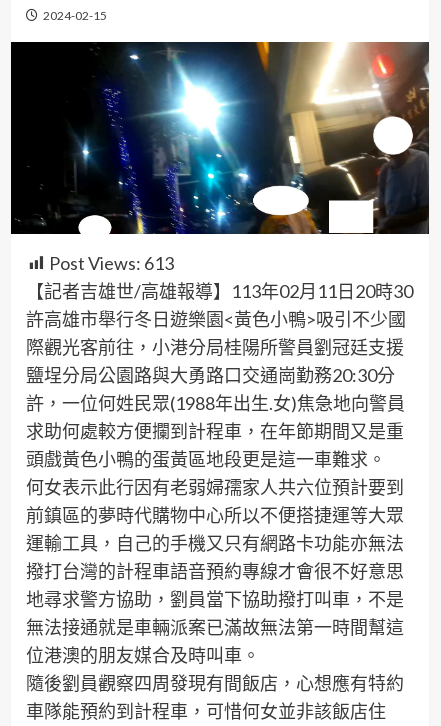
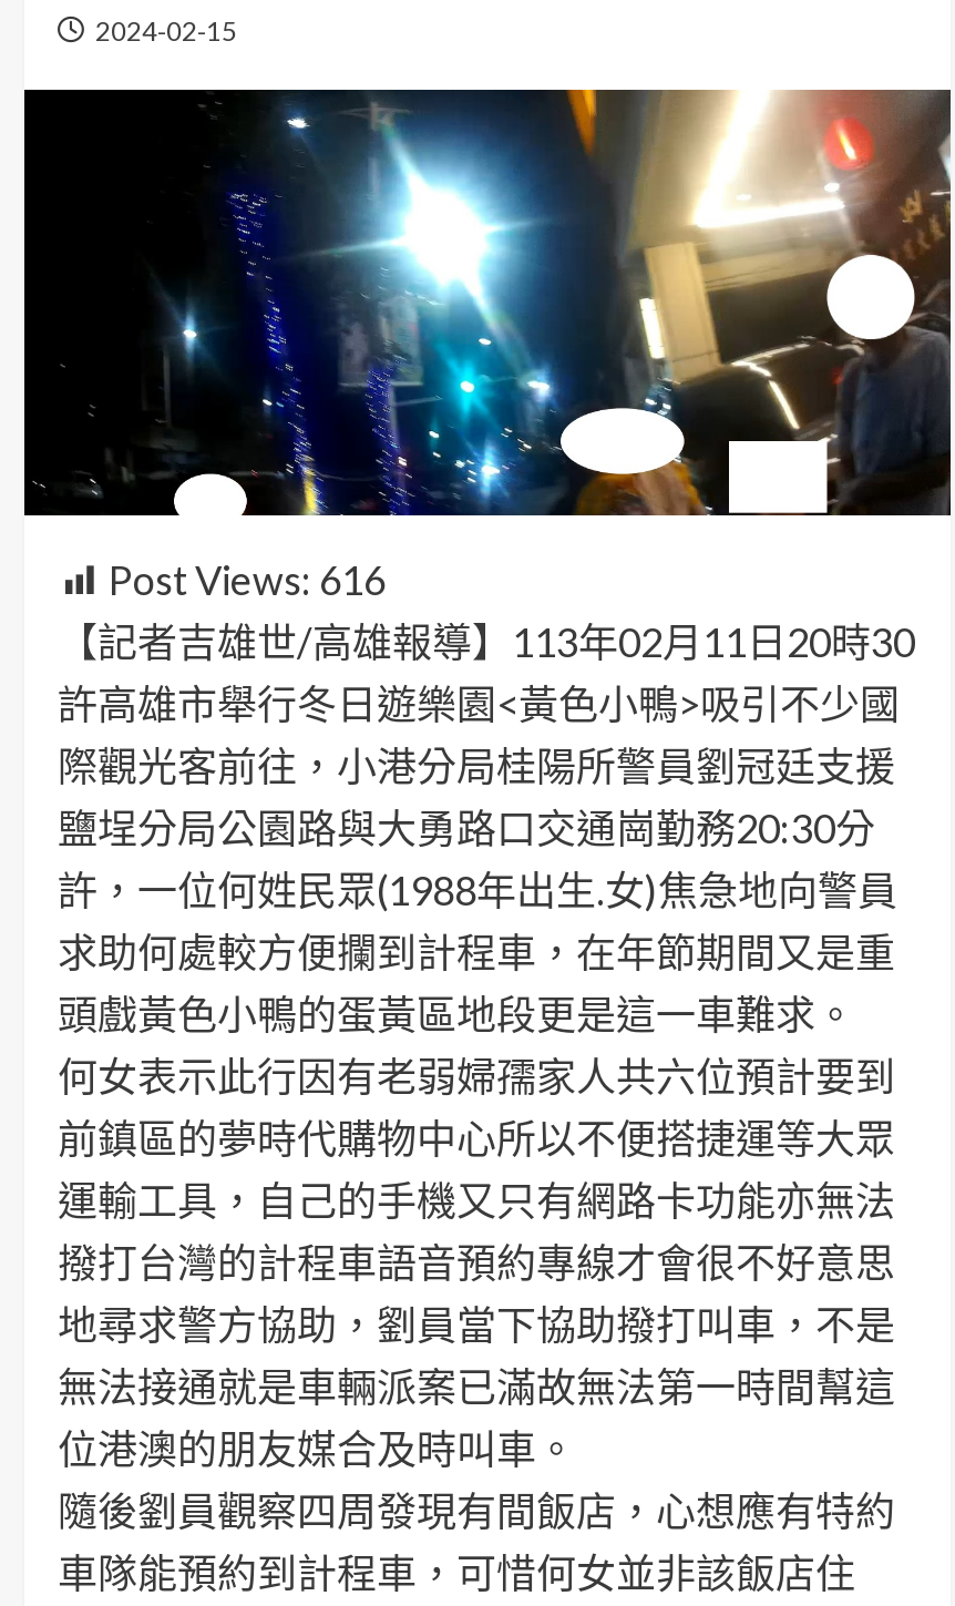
[49,252,174,274] Post Views: 613 -> [109,555,386,604] Post Views: 616

